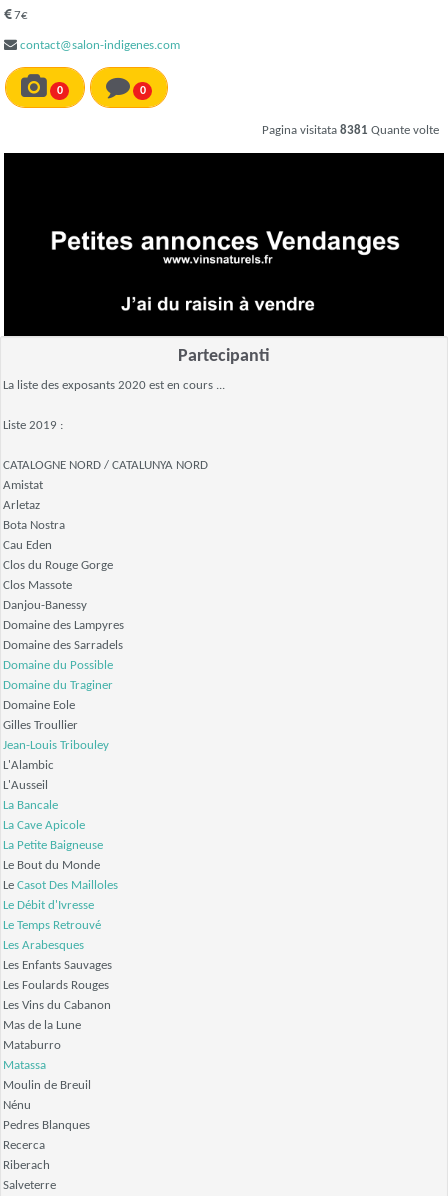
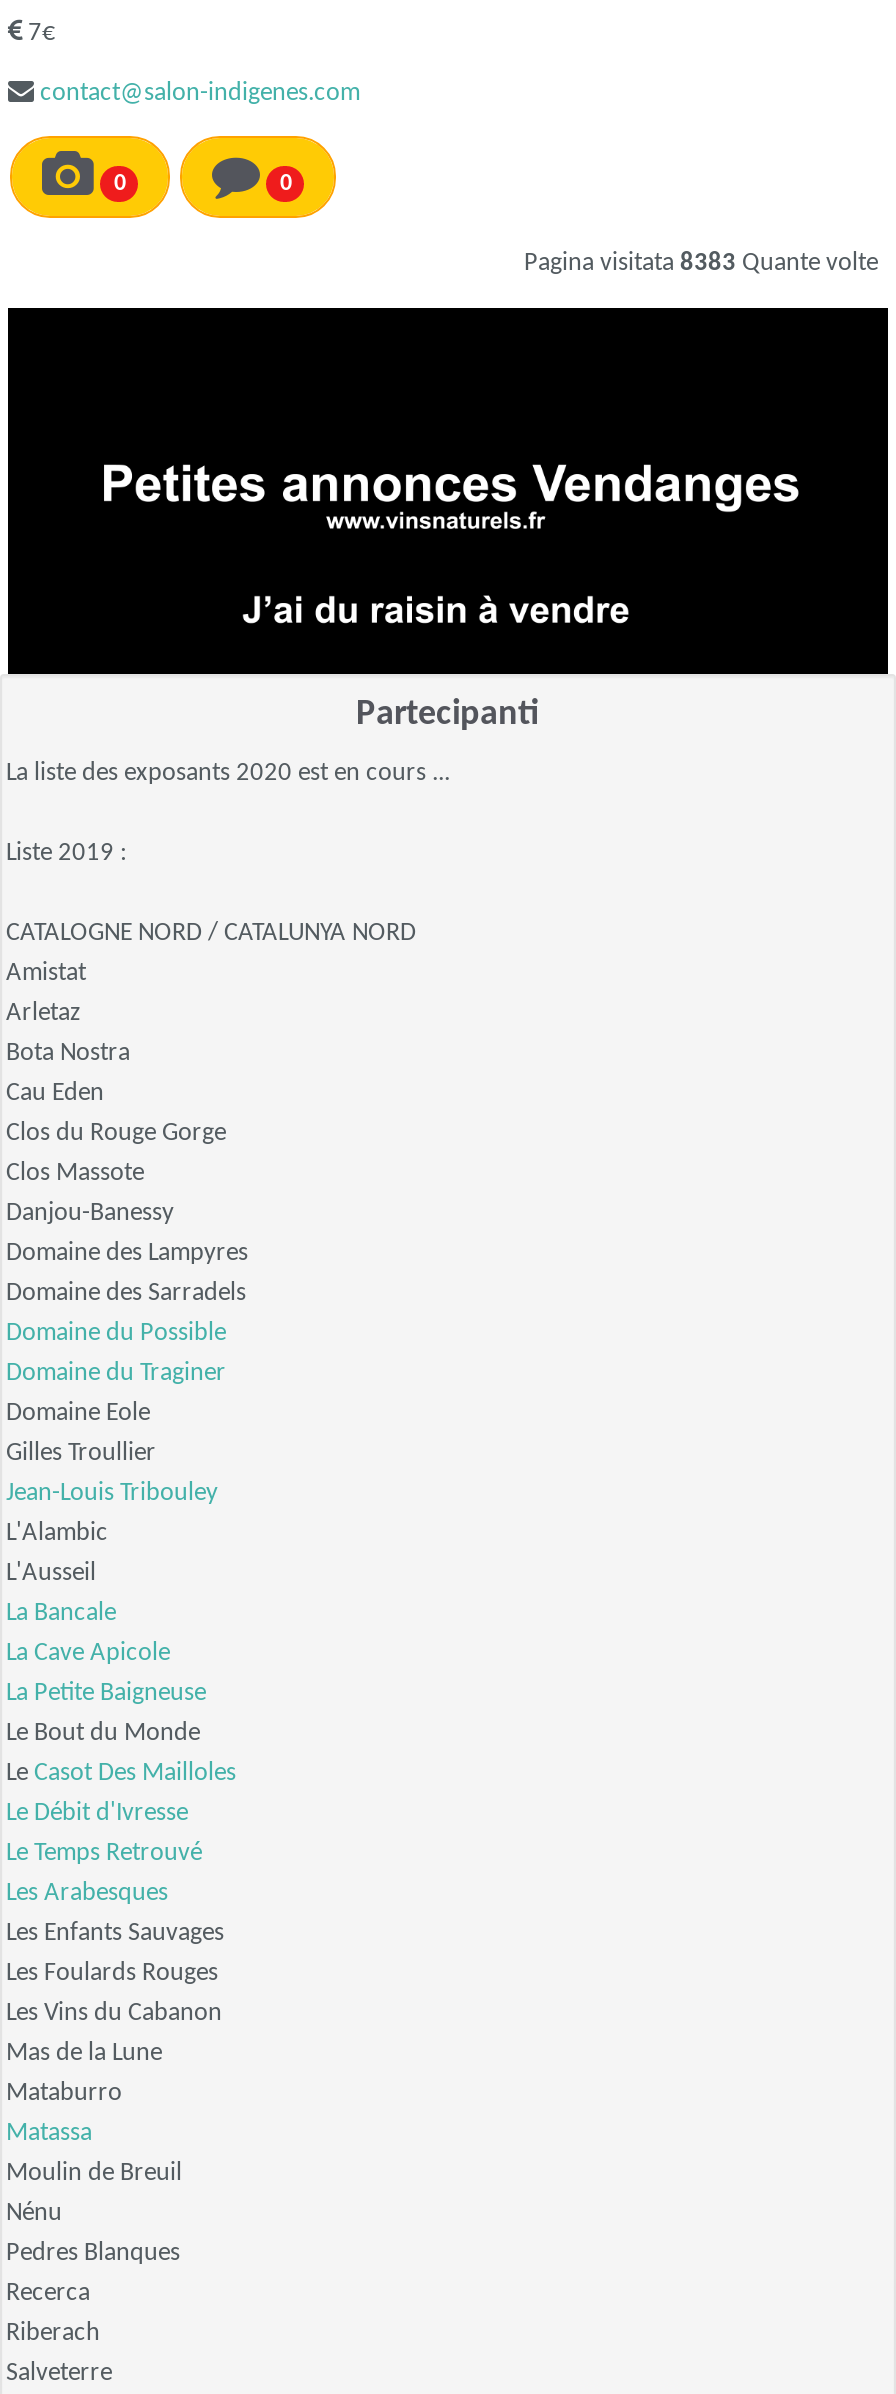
[262,124,439,137] Pagina visitata 8381 Quante volte -> [524,249,878,275] Pagina visitata 8383 Quante volte

